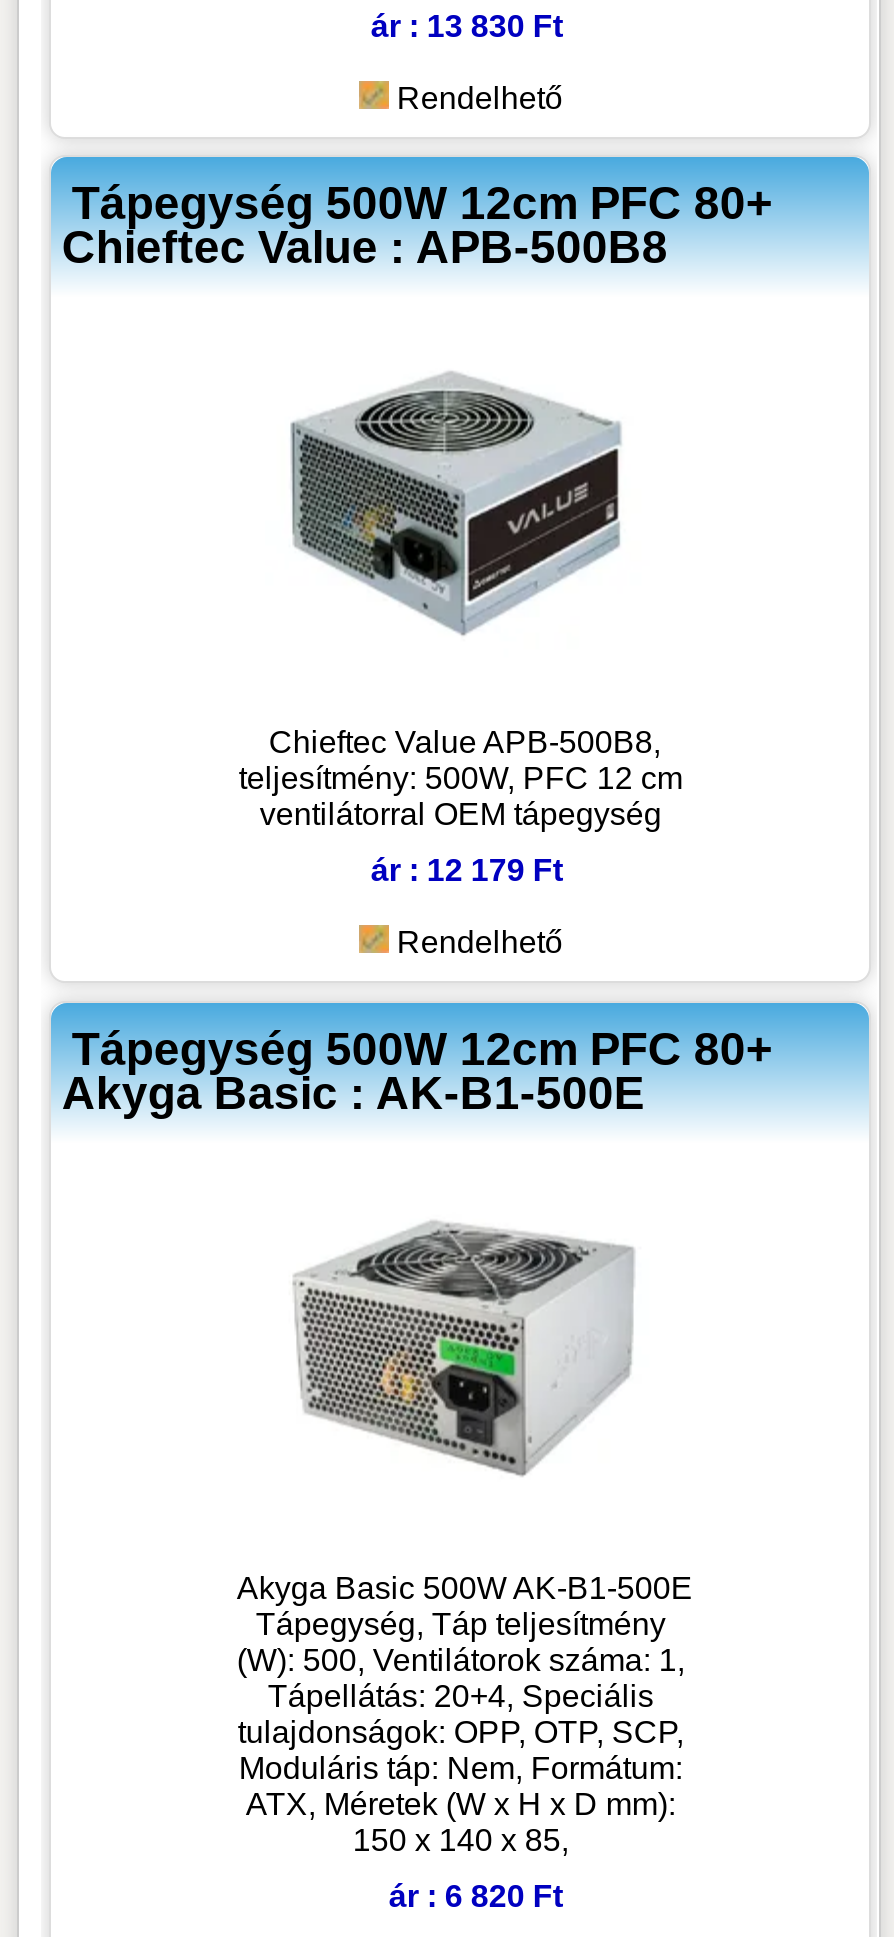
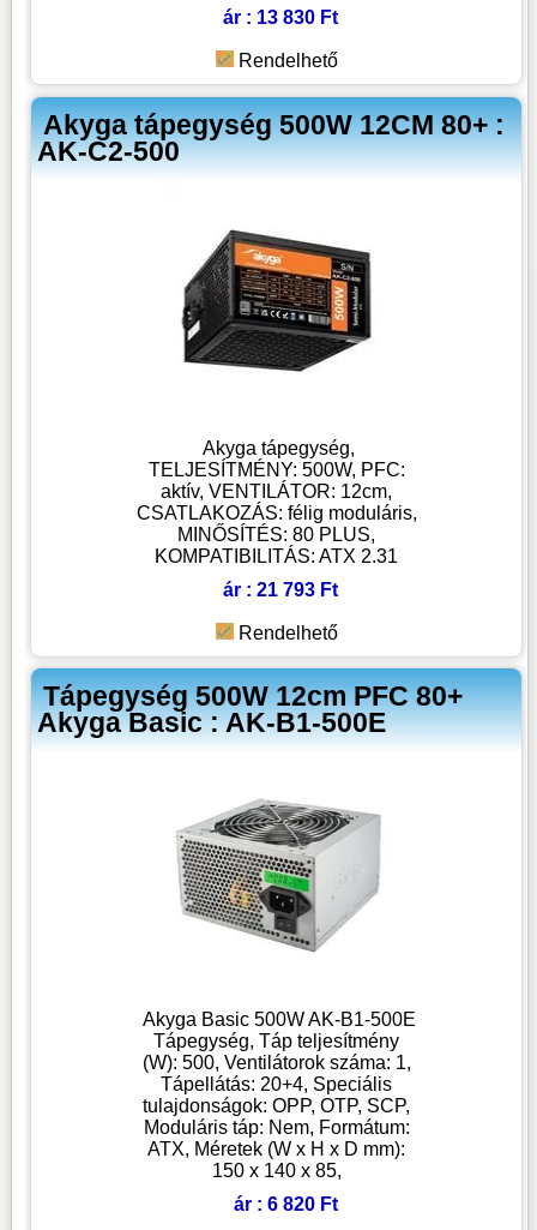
[62,177,772,273] Tápegység 500W 12cm PFC 80+ | Chieftec Value : APB-500B8 -> [38,109,505,166] Akyga tápegység 500W 12CM 80+ : | AK-C2-500
[289,372,619,602] [image] -> [176,240,372,383] [image]
[239,725,683,831] Chieftec Value APB-500B8, | teljesítmény: 500W, PFC 12 cm | ventilátorral OEM tápegység -> [137,438,417,566] Akyga tápegység, | TELJESÍTMÉNY: 500W, PFC: | aktív, VENTILÁTOR: 12cm, | CSATLAKOZÁS: félig moduláris, | MINŐSÍTÉS: 80 PLUS, | KOMPATIBILITÁS: ATX 2.31
[371,853,563,887] ár : 12 179 Ft -> [223,579,338,600] ár : 21 793 Ft

